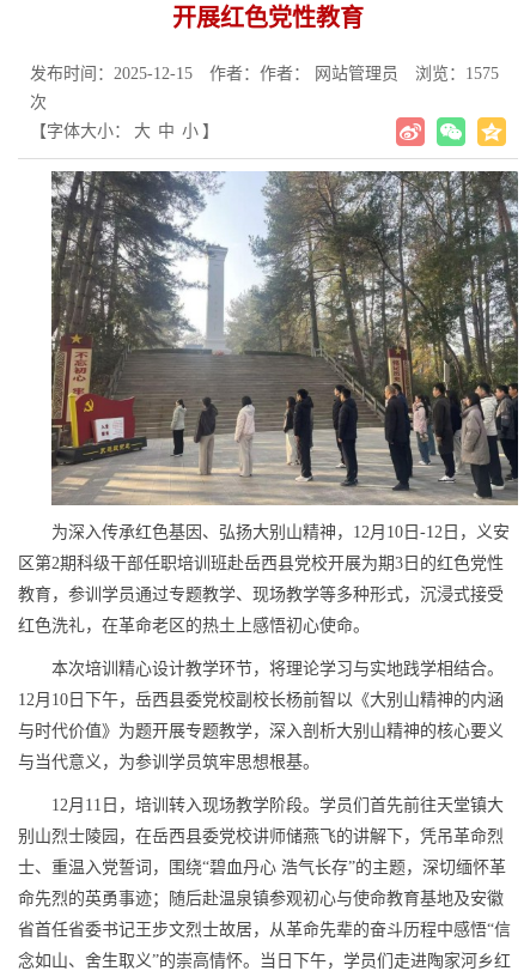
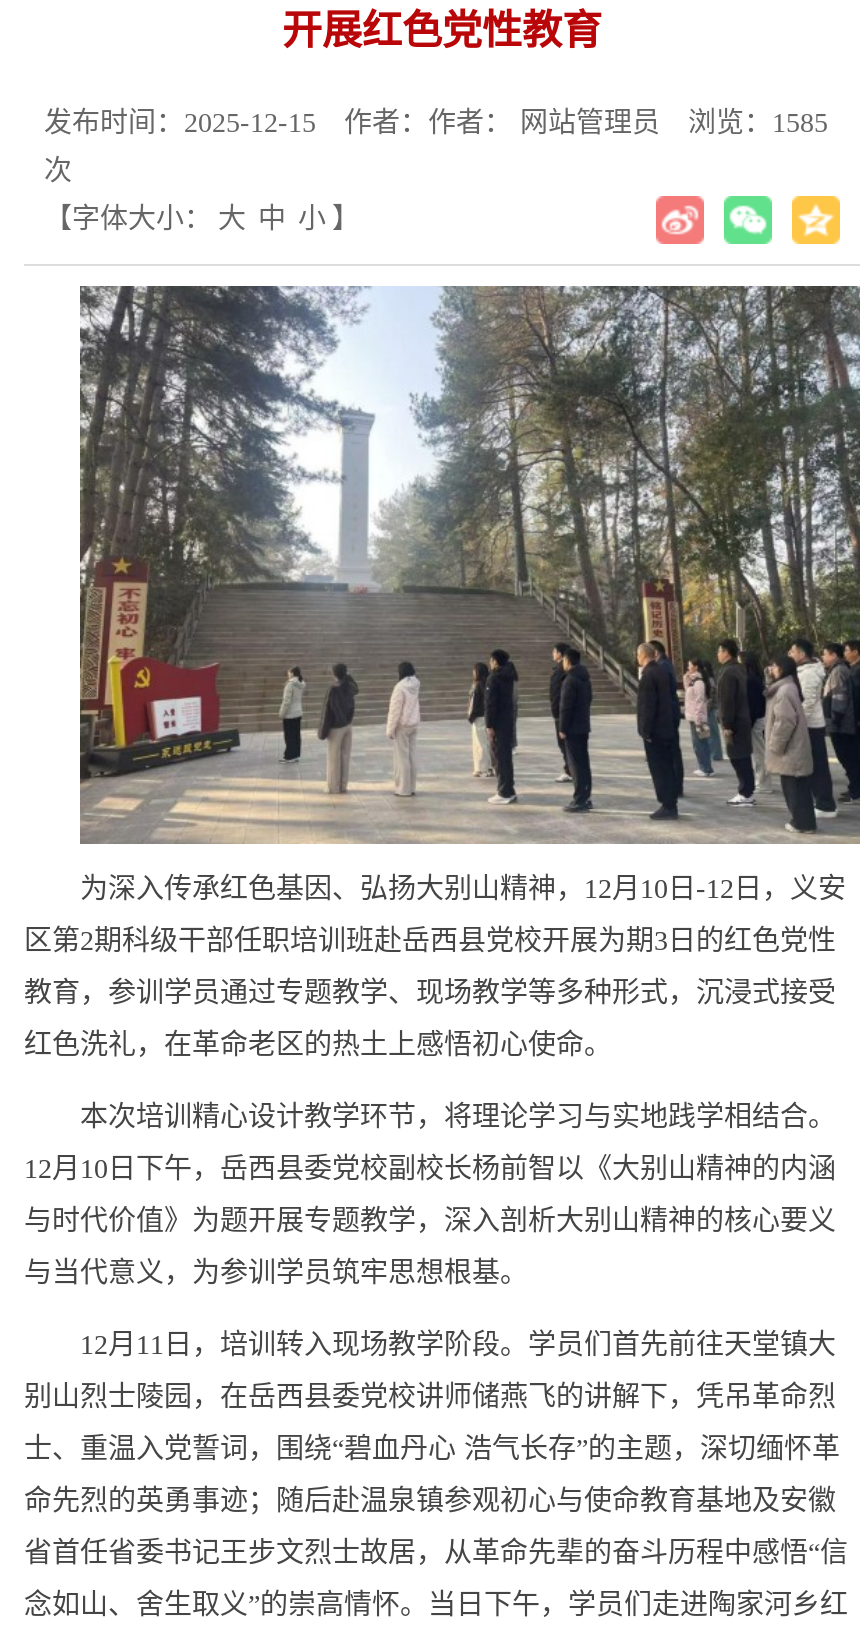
[30,65,499,83] 发布时间：2025-12-15 作者：作者： 网站管理员 浏览：1575 -> [44,108,828,138] 发布时间：2025-12-15 作者：作者： 网站管理员 浏览：1585

